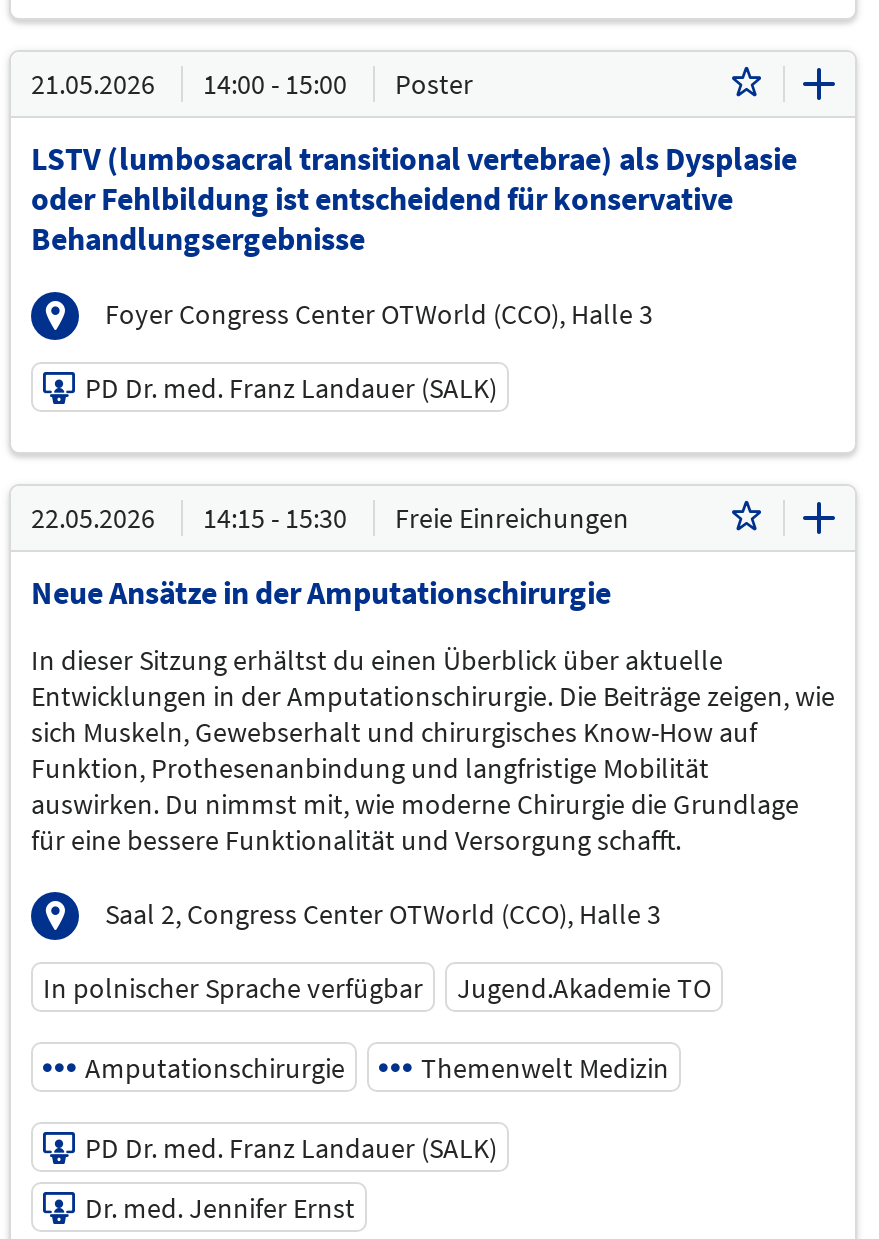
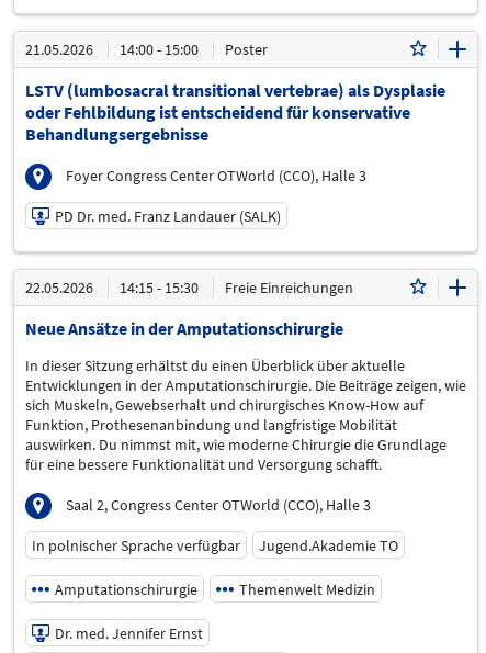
[85,1129,497,1165] PD Dr. med. Franz Landauer (SALK) -> none

